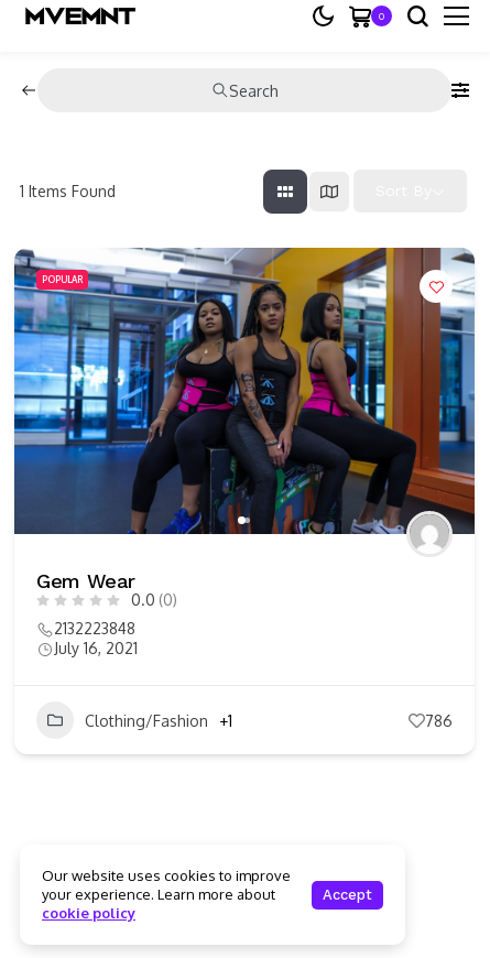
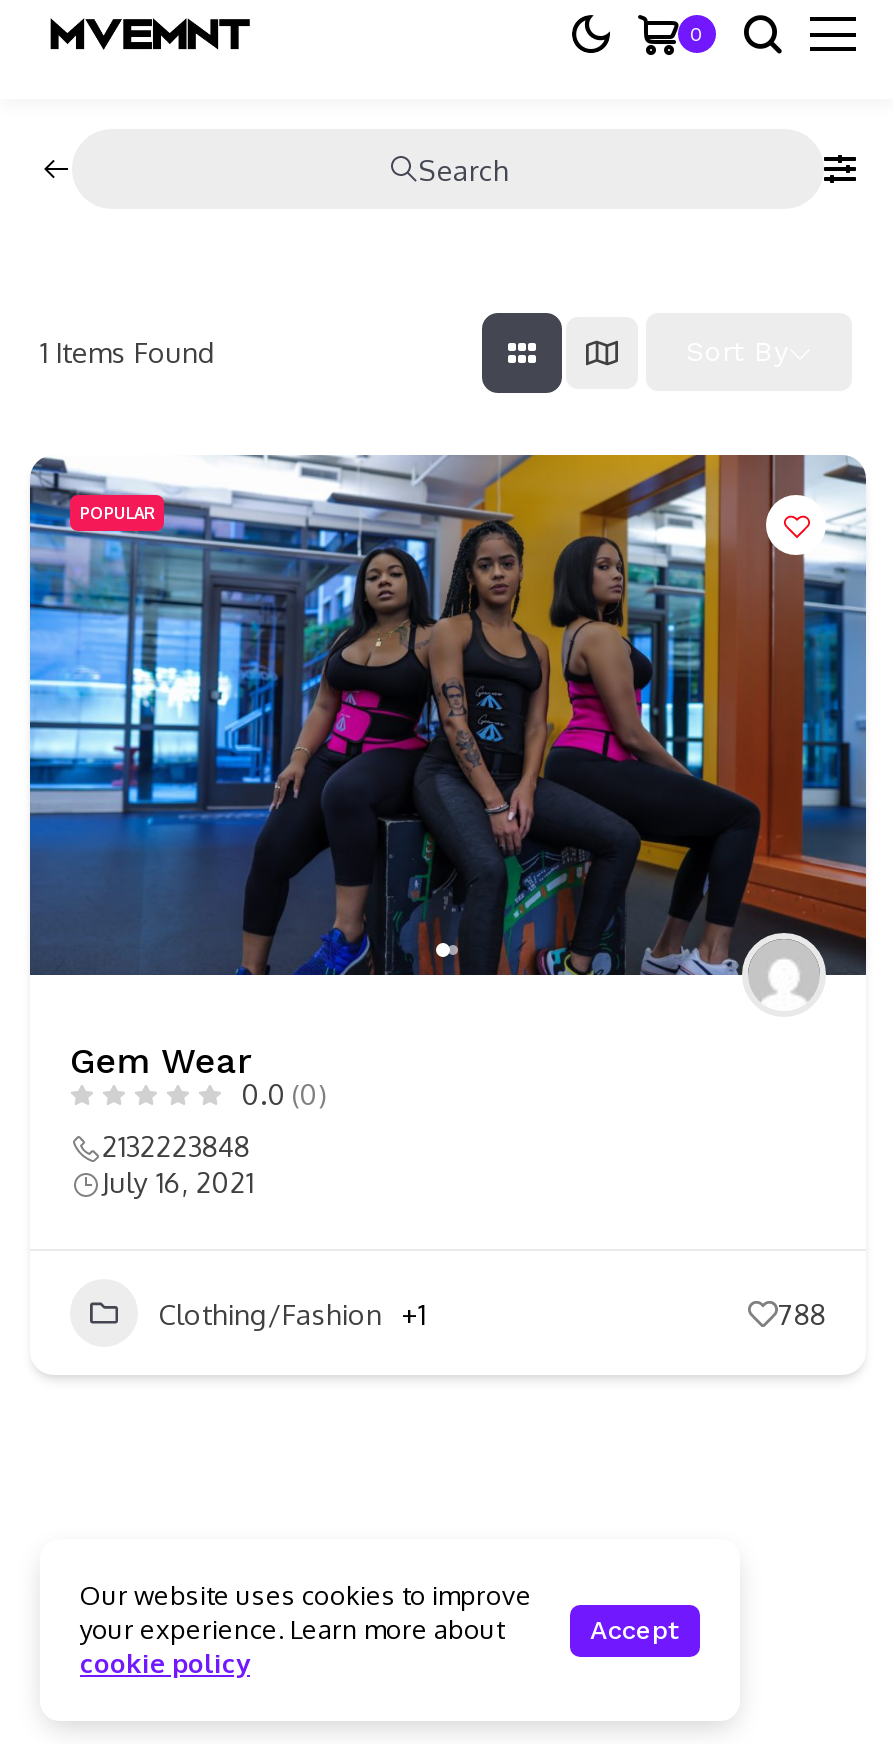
[425,711,453,730] 786 -> [778,1296,826,1330] 788

